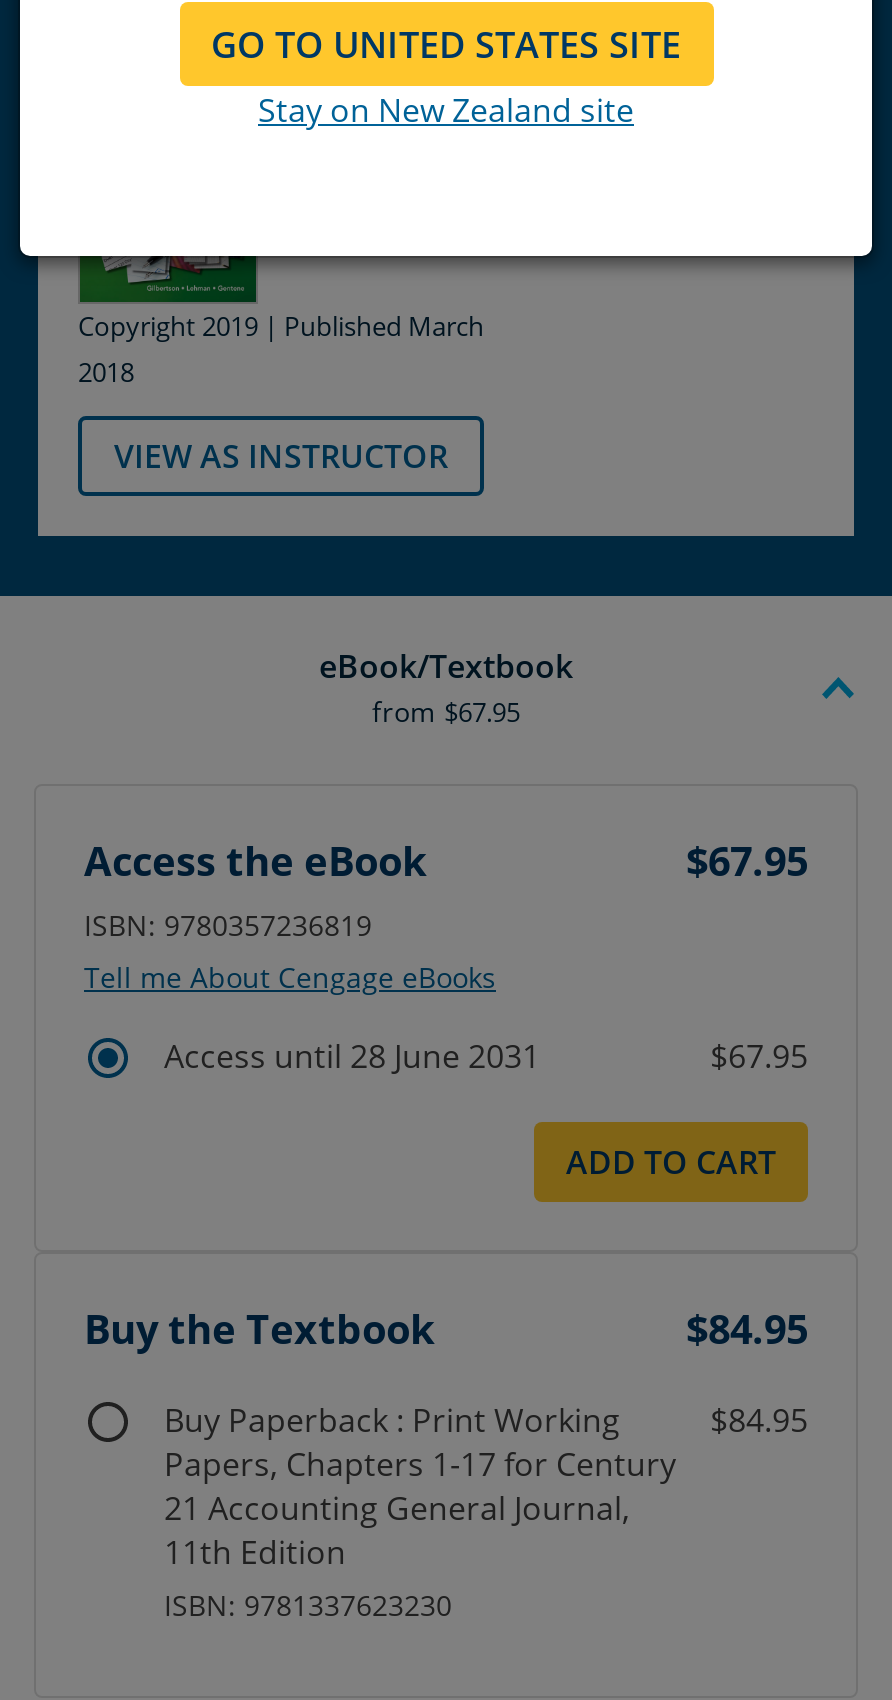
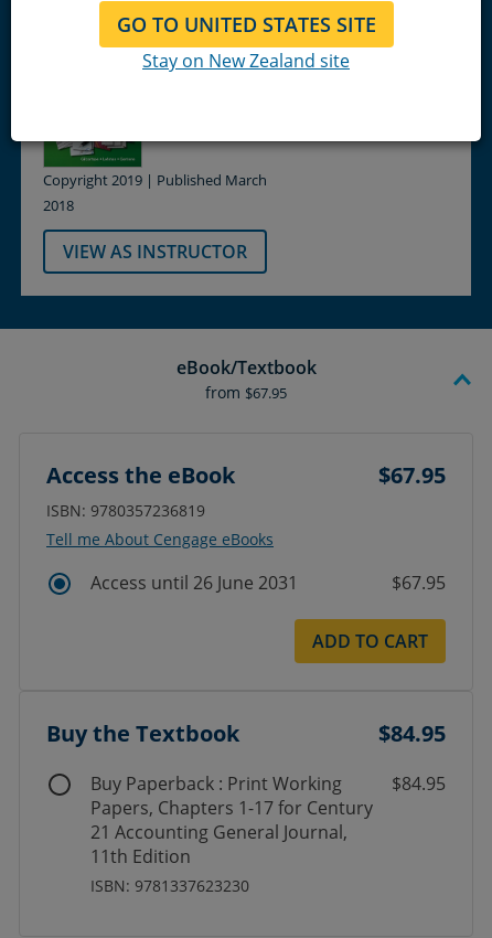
[164,1033,540,1077] Access until 28 June 2031 -> [90,570,298,594] Access until 26 June 2031

